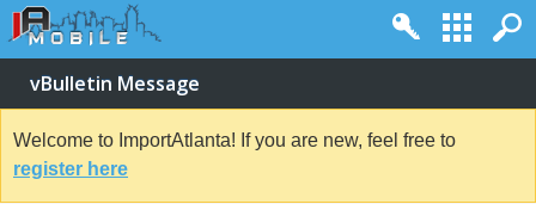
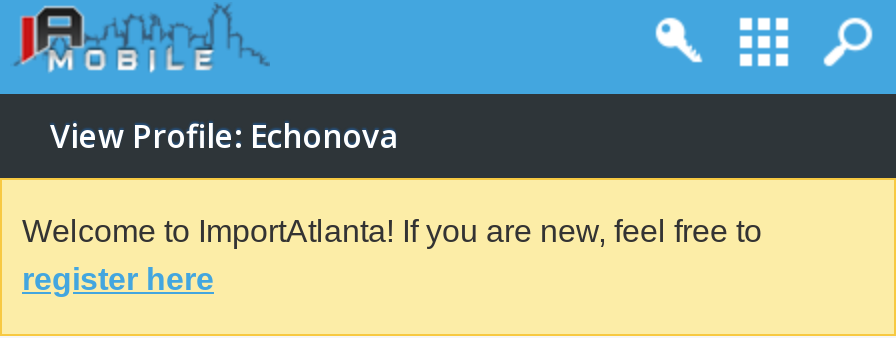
[30,70,200,97] vBulletin Message -> [50,114,398,158] View Profile: Echonova

